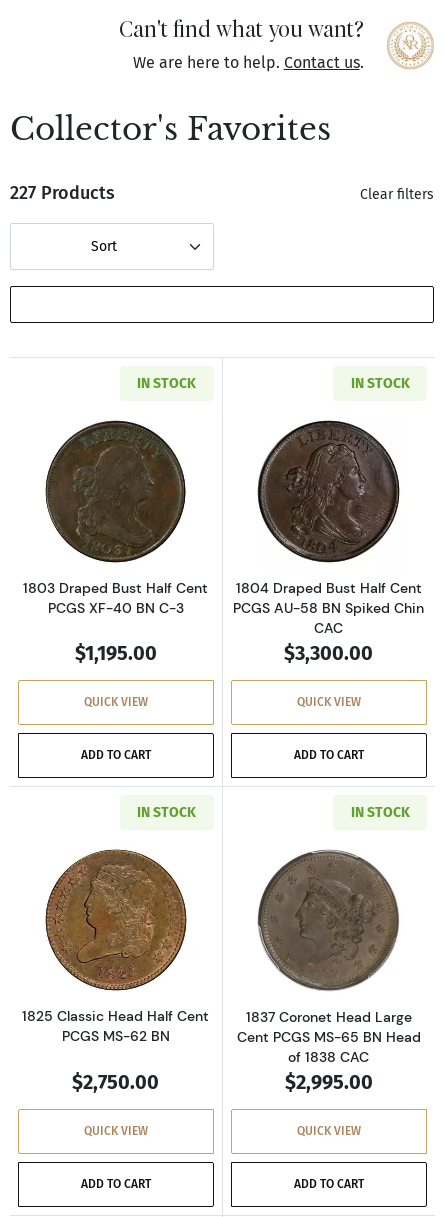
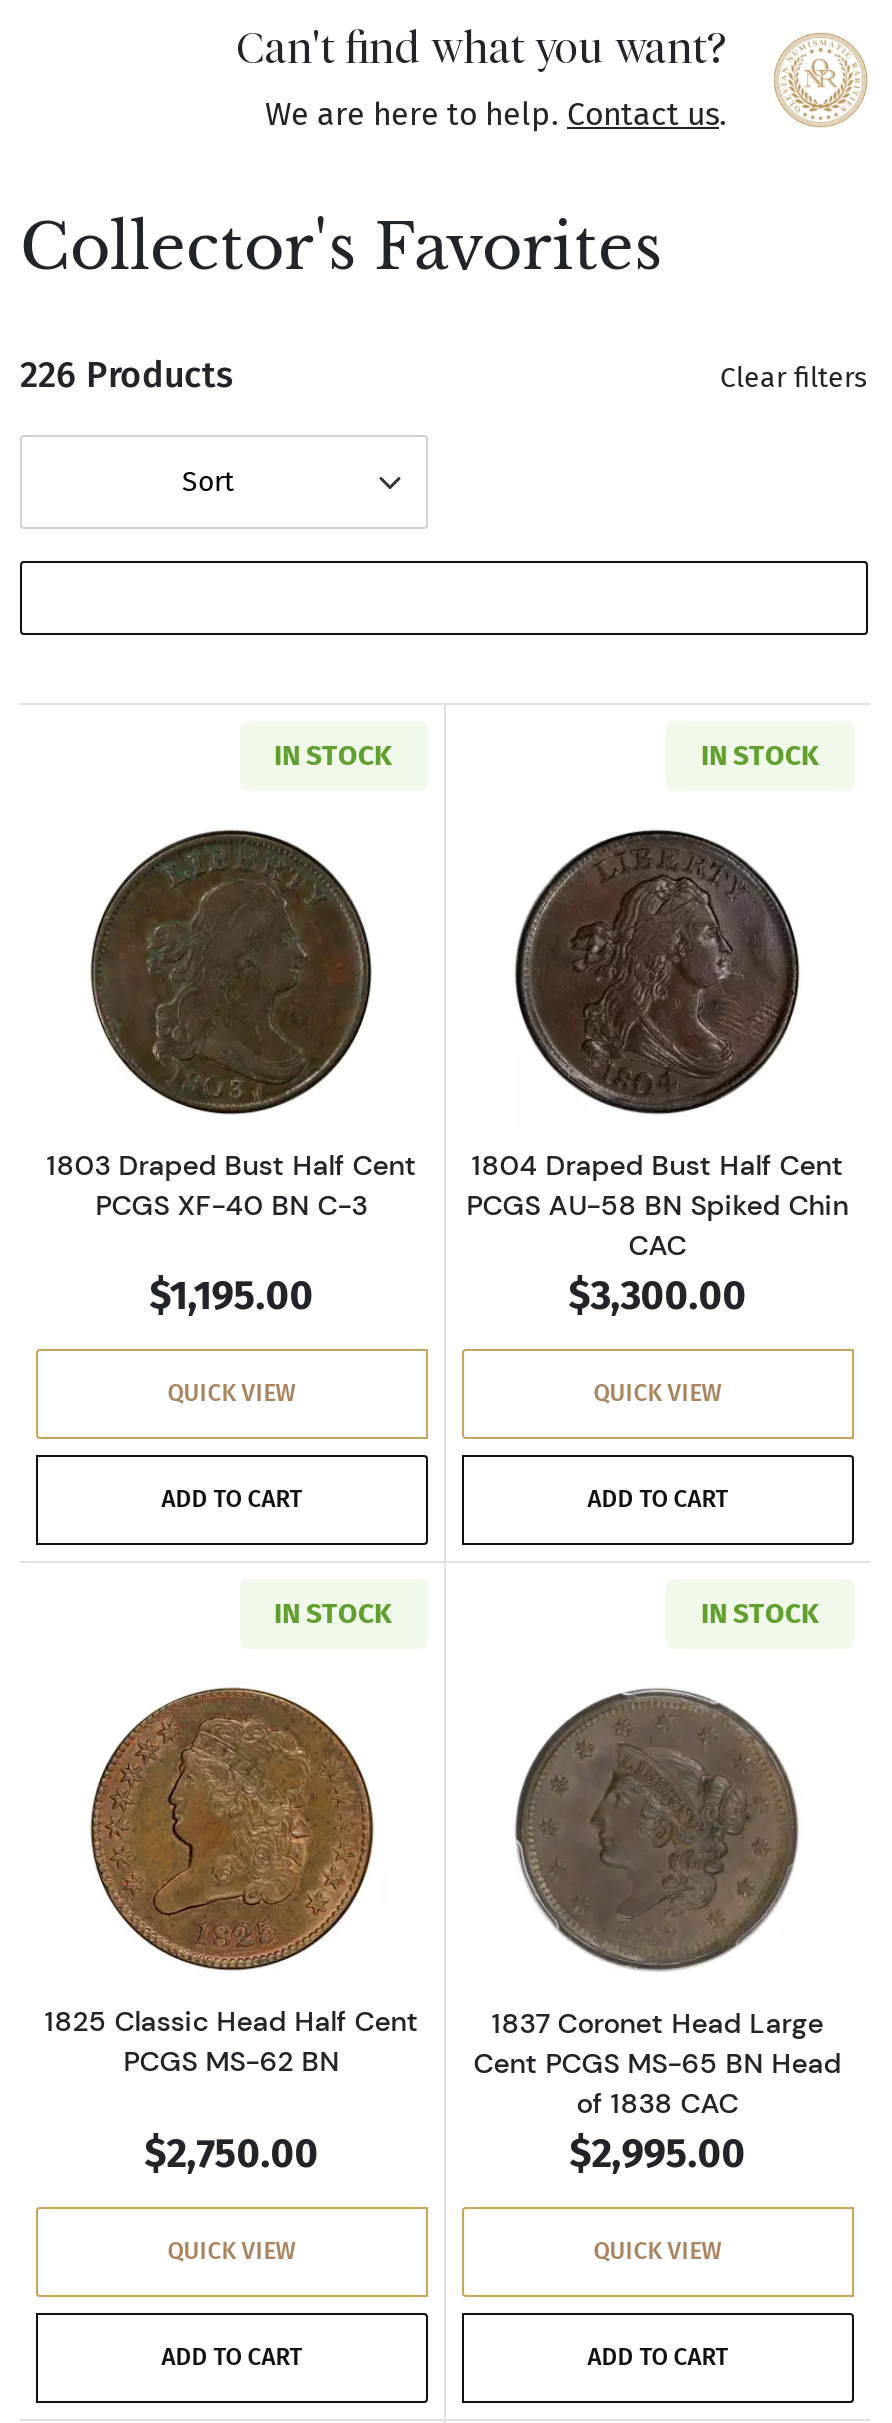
[10,182,115,204] 227 Products -> [20,353,234,397] 226 Products

